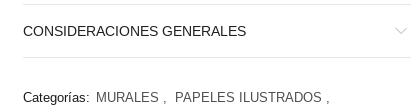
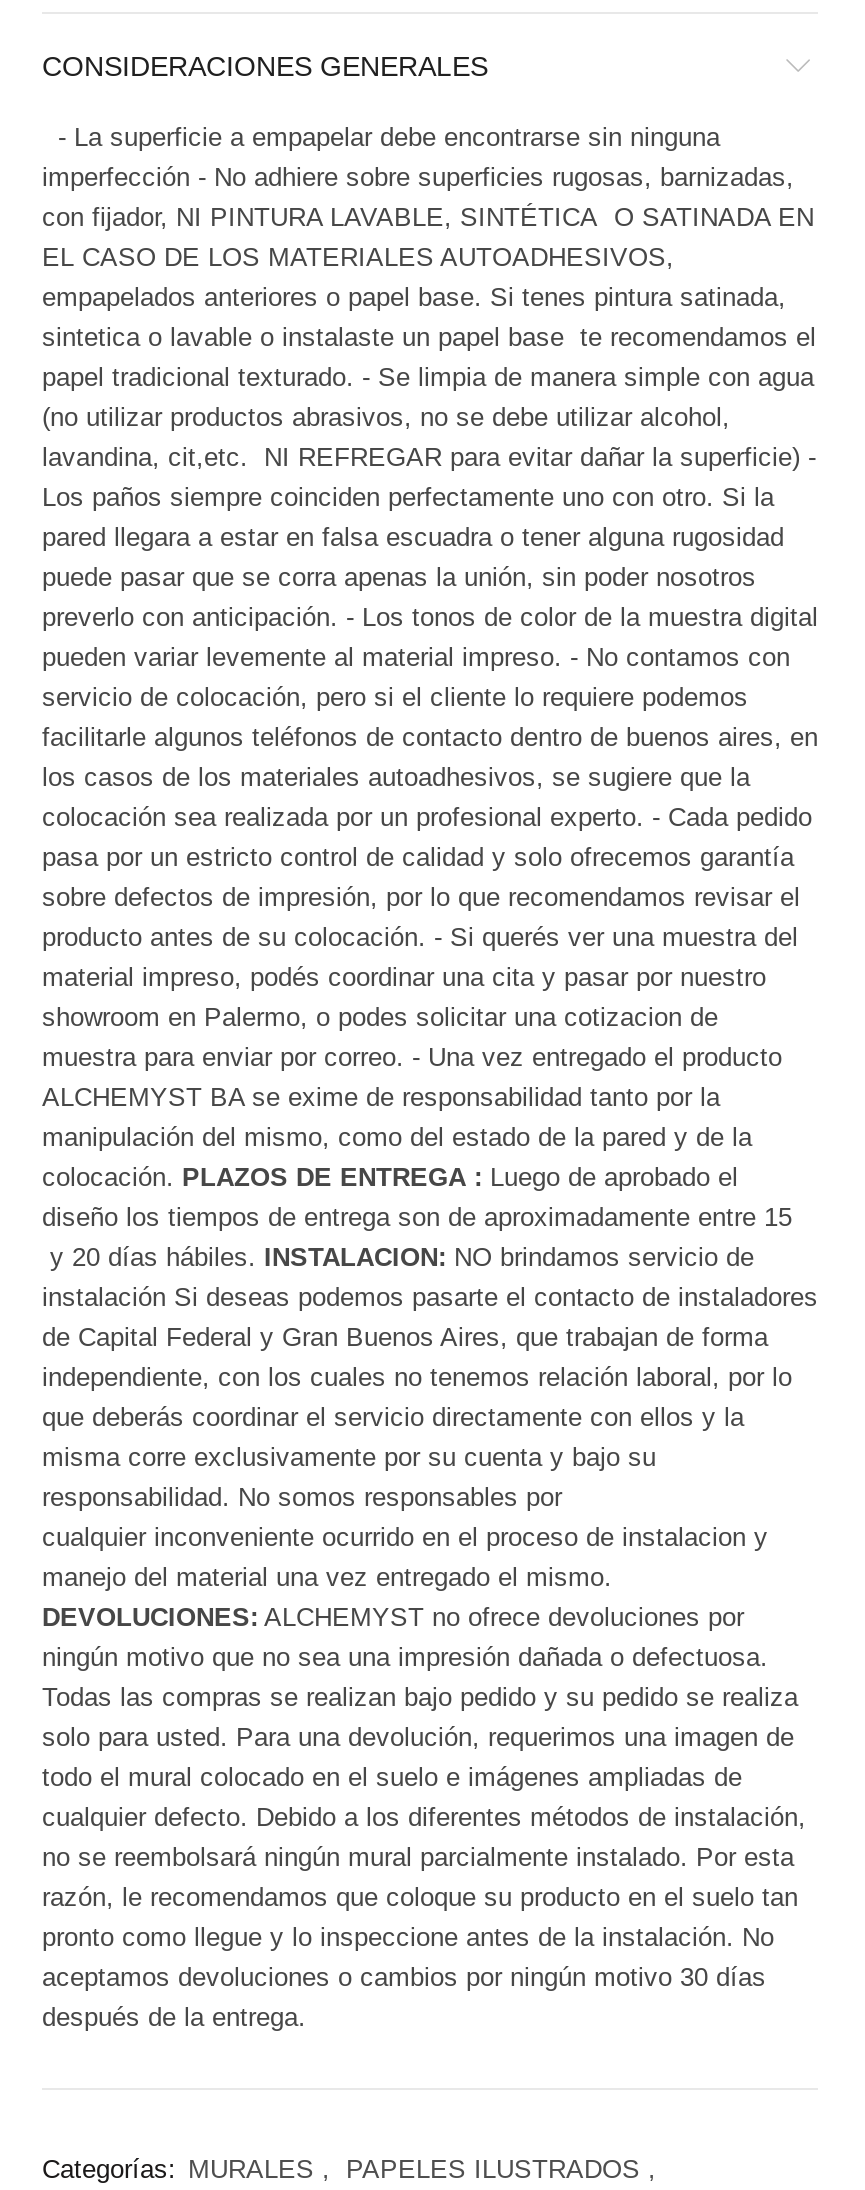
none -> [42,122,818,2032] - La superficie a empapelar debe encontrarse sin ninguna | imperfección - No adhiere sobre superficies rugosas, barnizadas, | con fijador, NI PINTURA LAVABLE, SINTÉTICA O SATINADA EN | EL CASO DE LOS MATERIALES AUTOADHESIVOS, | empapelados anteriores o papel base. Si tenes pintura satinada, | sintetica o lavable o instalaste un papel base te recomendamos el | papel tradicional texturado. - Se limpia de manera simple con agua | (no utilizar productos abrasivos, no se debe utilizar alcohol, | lavandina, cit,etc. NI REFREGAR para evitar dañar la superficie) - | Los paños siempre coinciden perfectamente uno con otro. Si la | pared llegara a estar en falsa escuadra o tener alguna rugosidad | puede pasar que se corra apenas la unión, sin poder nosotros | preverlo con anticipación. - Los tonos de color de la muestra digital | pueden variar levemente al material impreso. - No contamos con | servicio de colocación, pero si el cliente lo requiere podemos | facilitarle algunos teléfonos de contacto dentro de buenos aires, en | los casos de los materiales autoadhesivos, se sugiere que la | colocación sea realizada por un profesional experto. - Cada pedido | pasa por un estricto control de calidad y solo ofrecemos garantía | sobre defectos de impresión, por lo que recomendamos revisar el | producto antes de su colocación. - Si querés ver una muestra del | material impreso, podés coordinar una cita y pasar por nuestro | showroom en Palermo, o podes solicitar una cotizacion de | muestra para enviar por correo. - Una vez entregado el producto | ALCHEMYST BA se exime de responsabilidad tanto por la | manipulación del mismo, como del estado de la pared y de la | colocación. PLAZOS DE ENTREGA : Luego de aprobado el | diseño los tiempos de entrega son de aproximadamente entre 15 | y 20 días hábiles. INSTALACION: NO brindamos servicio de | instalación Si deseas podemos pasarte el contacto de instaladores | de Capital Federal y Gran Buenos Aires, que trabajan de forma | independiente, con los cuales no tenemos relación laboral, por lo | que deberás coordinar el servicio directamente con ellos y la | misma corre exclusivamente por su cuenta y bajo su | responsabilidad. No somos responsables por | cualquier inconveniente ocurrido en el proceso de instalacion y | manejo del material una vez entregado el mismo. | DEVOLUCIONES: ALCHEMYST no ofrece devoluciones por | ningún motivo que no sea una impresión dañada o defectuosa. | Todas las compras se realizan bajo pedido y su pedido se realiza | solo para usted. Para una devolución, requerimos una imagen de | todo el mural colocado en el suelo e imágenes ampliadas de | cualquier defecto. Debido a los diferentes métodos de instalación, | no se reembolsará ningún mural parcialmente instalado. Por esta | razón, le recomendamos que coloque su producto en el suelo tan | pronto como llegue y lo inspeccione antes de la instalación. No | aceptamos devoluciones o cambios por ningún motivo 30 días | después de la entrega.

